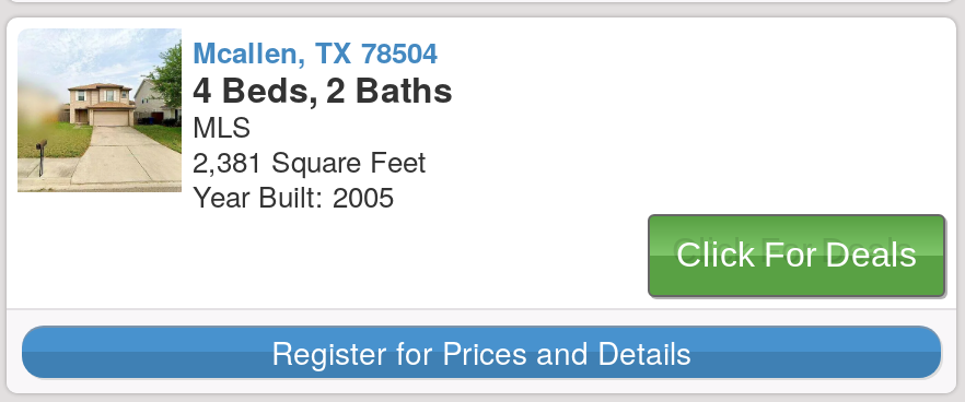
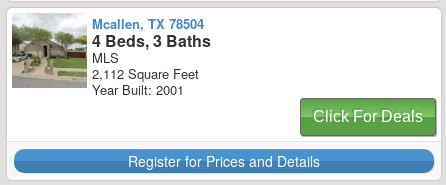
[15,31,453,192] [image] | 4 Beds, 2 Baths -> [11,14,211,88] [image] | 4 Beds, 3 Baths
[193,140,427,181] 2,381 Square Feet -> [92,64,199,83] 2,112 Square Feet
[193,175,394,216] Year Built: 2005 -> [92,80,184,99] Year Built: 2001

